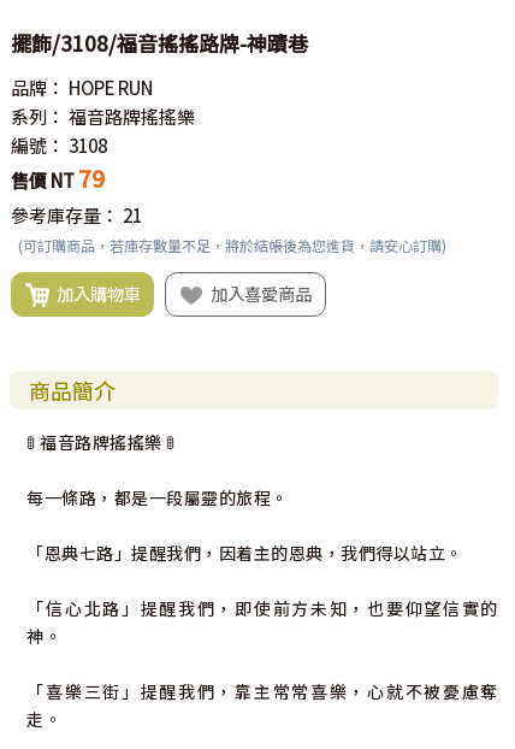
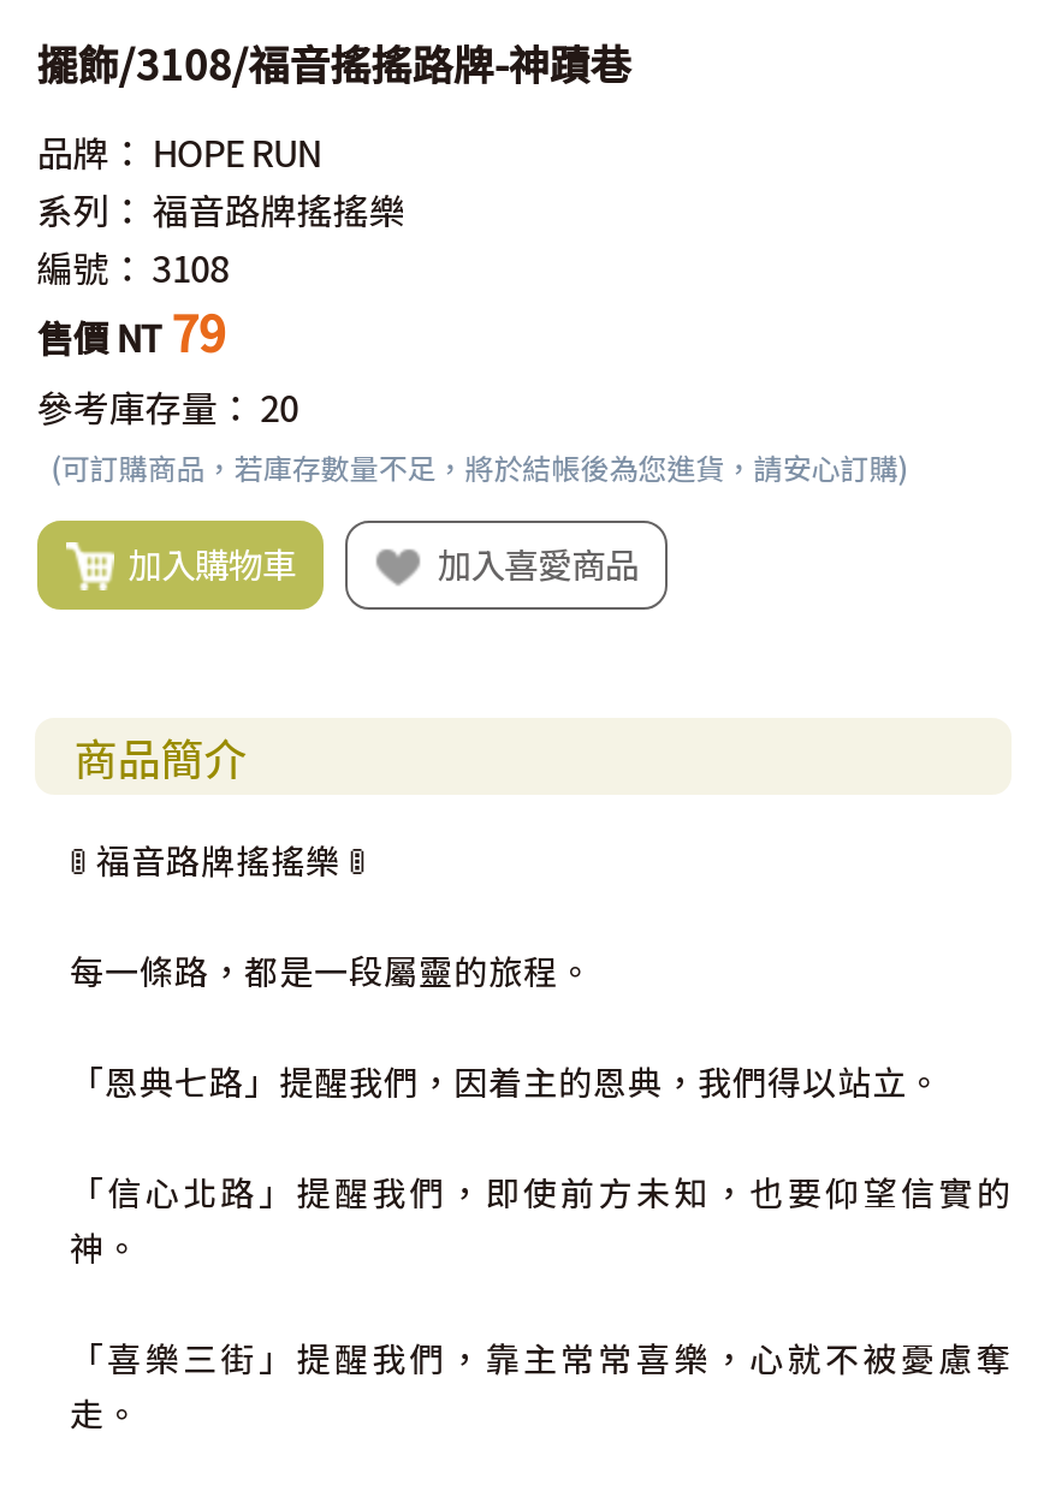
[10,203,142,228] 參考庫存量： 21 -> [37,382,299,433] 參考庫存量： 20

